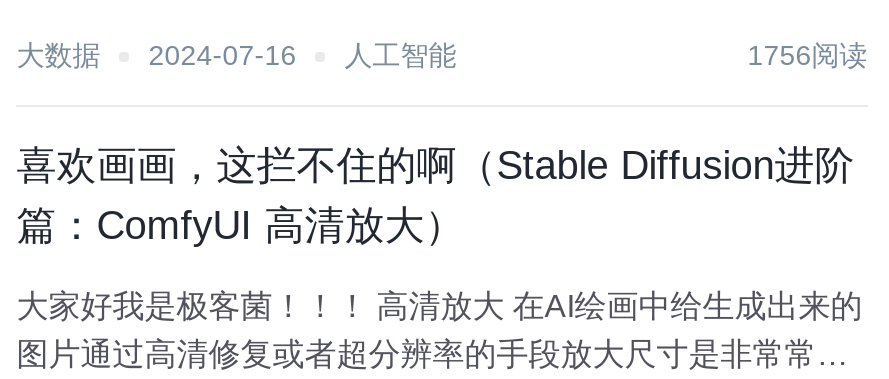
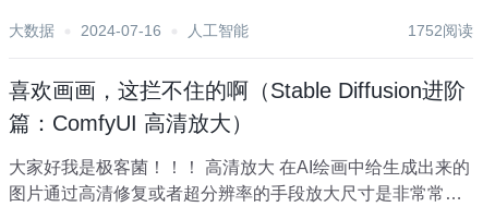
[748,39,868,71] 1756阅读 -> [408,22,473,39] 1752阅读

